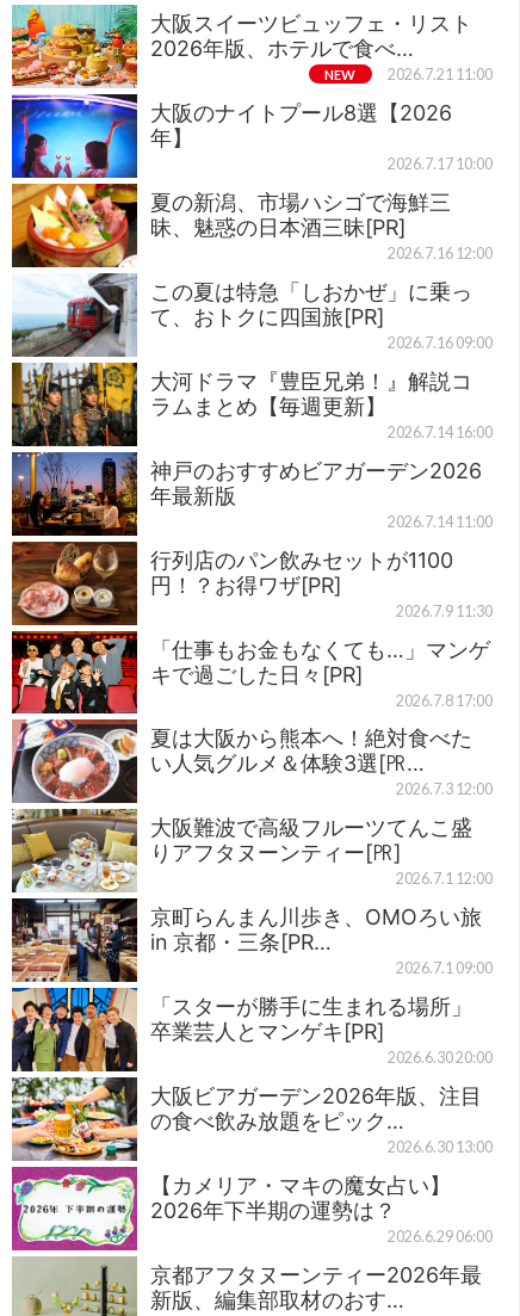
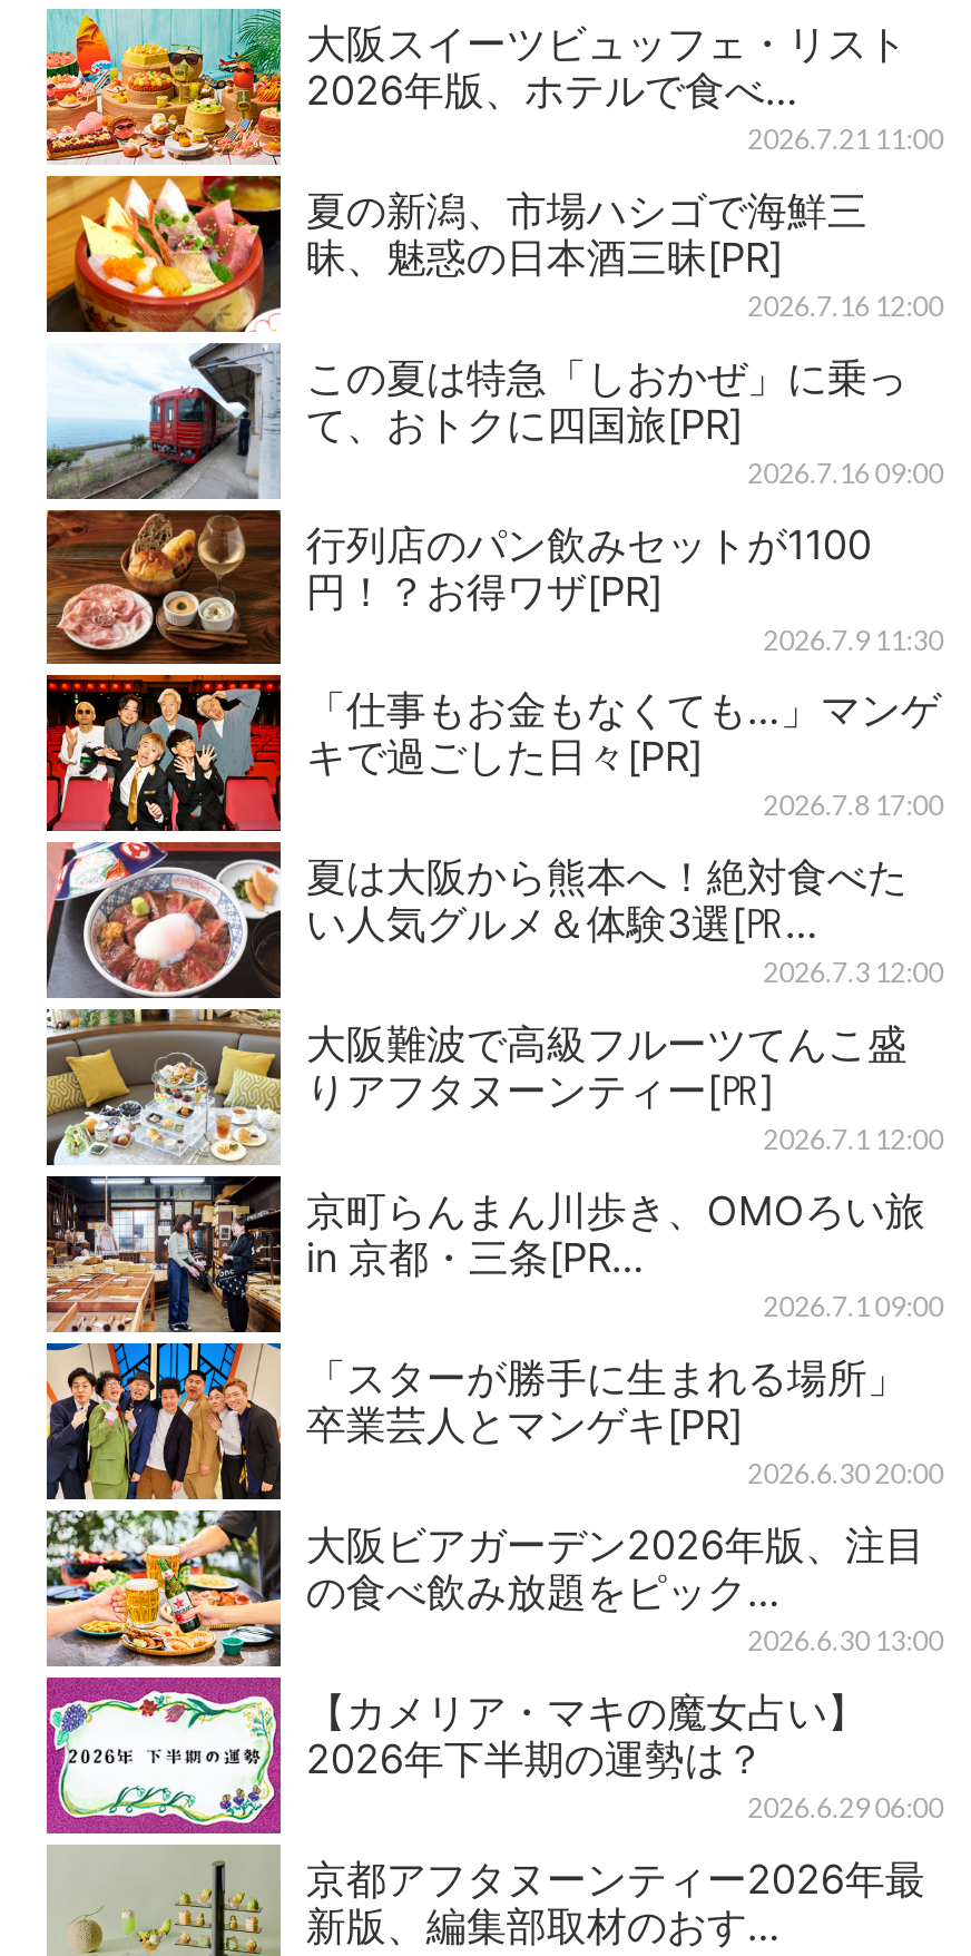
[325,66,356,82] NEW -> none
[11,93,492,185] [image] | 大阪のナイトプール8選【2026 | 年】 | 2026.7.17 10:00 -> none
[11,362,492,543] [image] | 大河ドラマ『豊臣兄弟！』解説コ | ラムまとめ【毎週更新】 | 2026.7.14 16:00 | 神戸のおすすめビアガーデン2026 | 年最新版 | 2026.7.14 11:00 -> none

